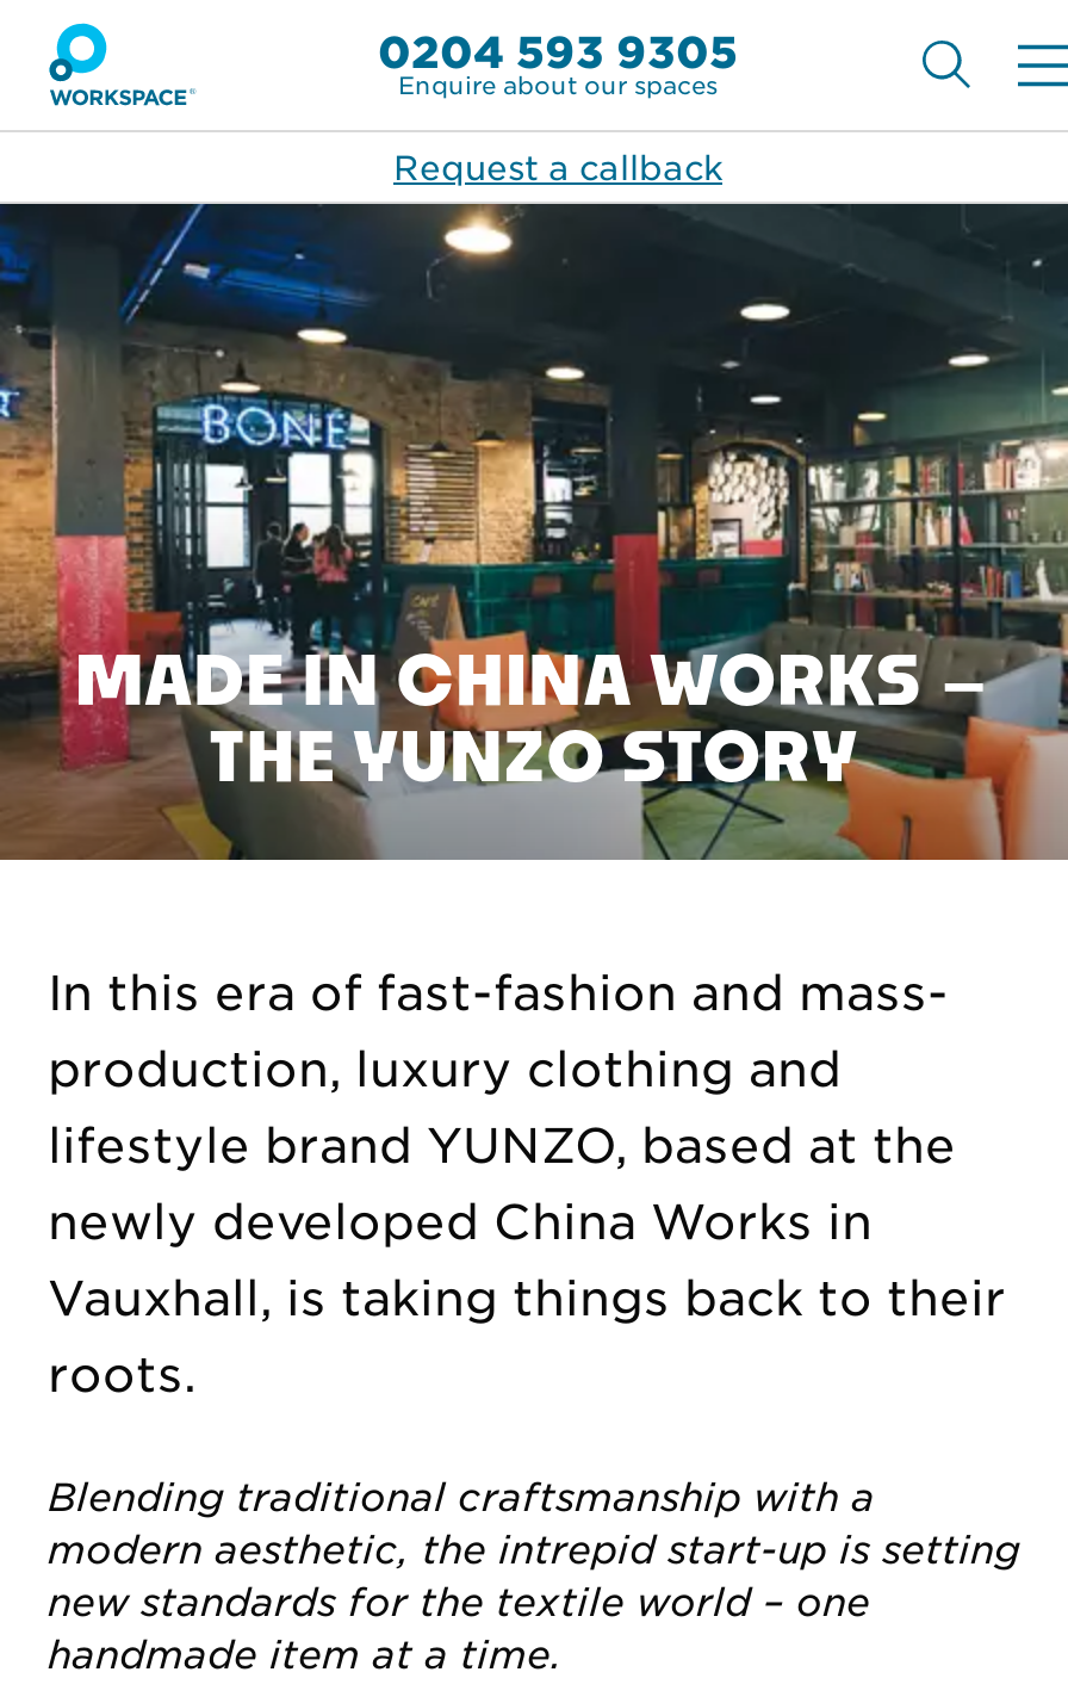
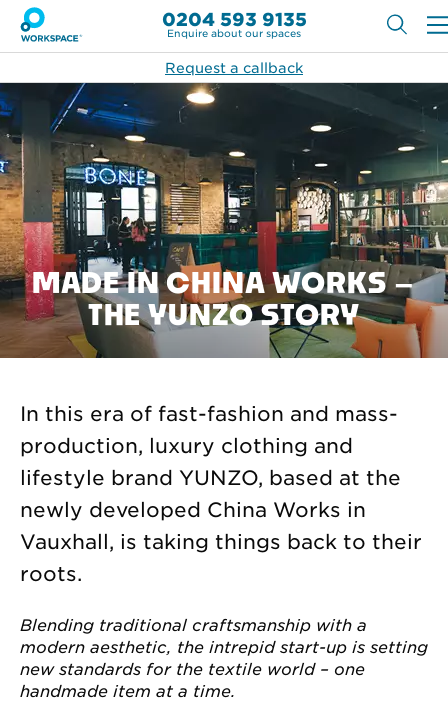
[378,27,738,78] 0204 593 9305 -> [161,9,306,30] 0204 593 9135

